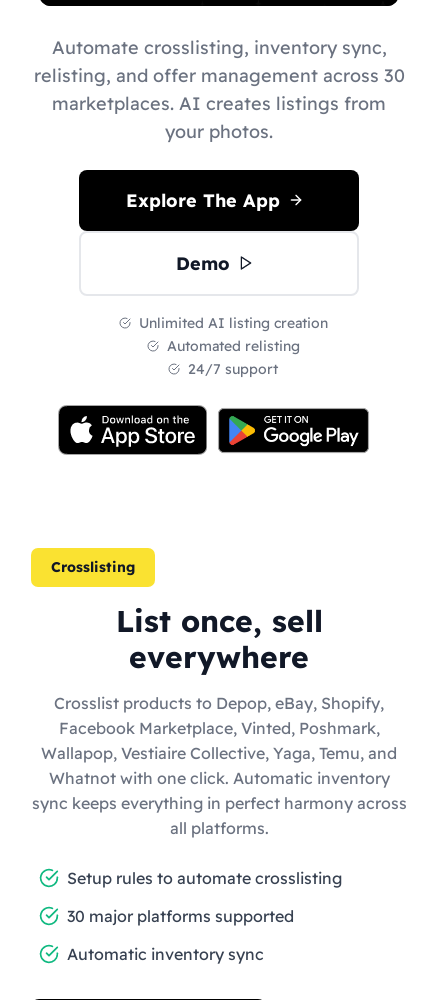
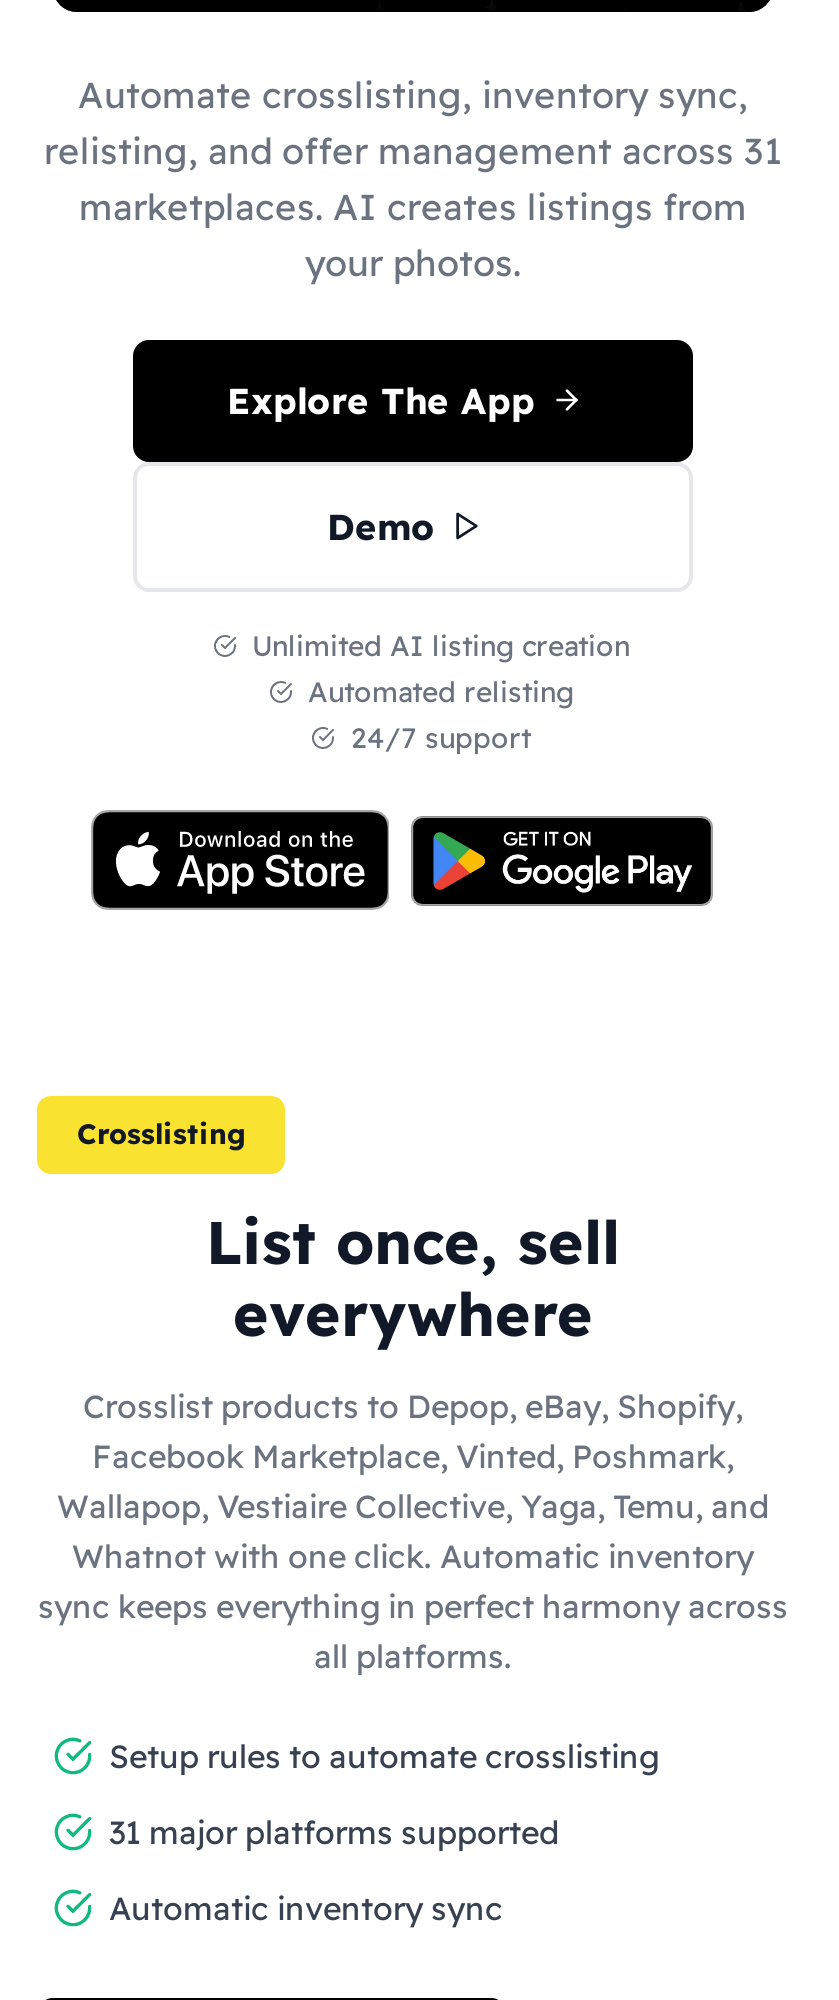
[33,63,404,86] relisting, and offer management across 30 -> [44,127,782,173] relisting, and offer management across 31
[67,905,294,925] 30 major platforms supported -> [109,1811,559,1851] 31 major platforms supported

